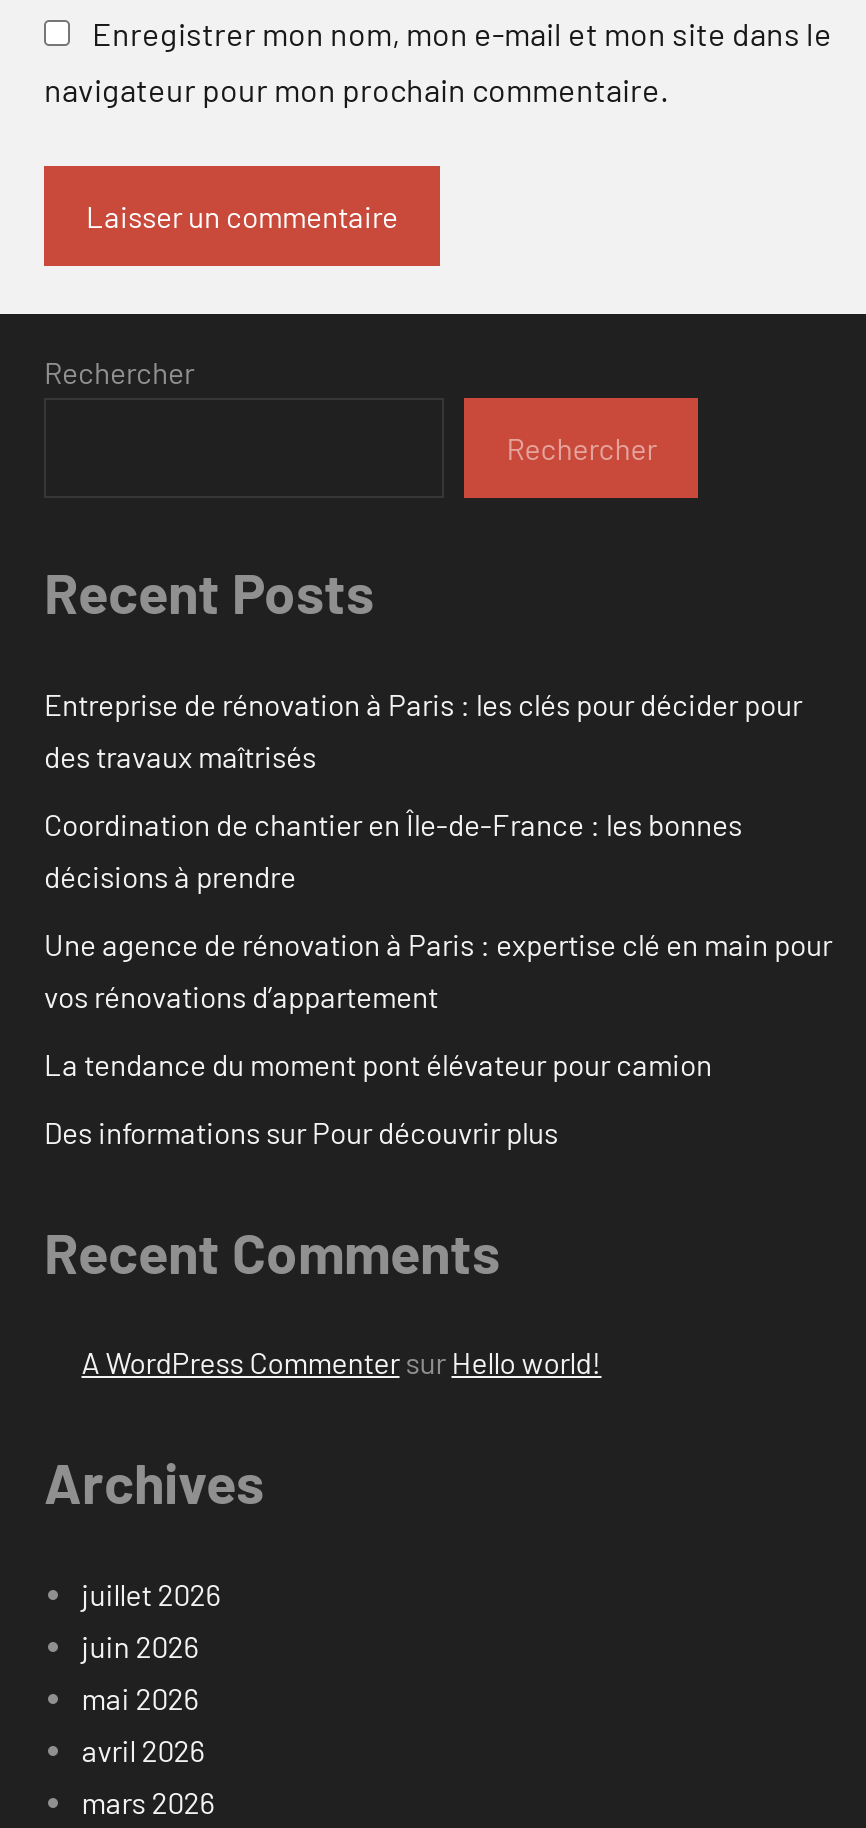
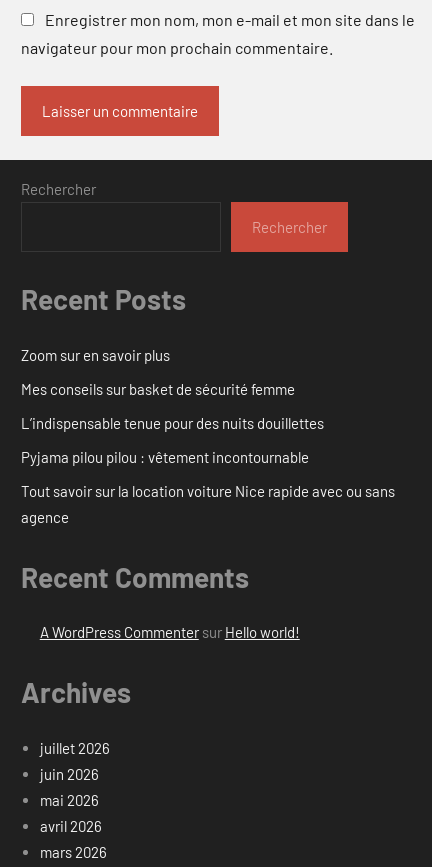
[44,686,802,774] Entreprise de rénovation à Paris : les clés pour décider pour | des travaux maîtrisés -> [21,346,170,364] Zoom sur en savoir plus
[44,806,742,894] Coordination de chantier en Île-de-France : les bonnes | décisions à prendre -> [21,380,295,398] Mes conseils sur basket de sécurité femme
[44,926,832,1014] Une agence de rénovation à Paris : expertise clé en main pour | vos rénovations d’appartement -> [21,414,324,432] L’indispensable tenue pour des nuits douillettes
[44,1046,712,1082] La tendance du moment pont élévateur pour camion -> [21,448,309,466] Pyjama pilou pilou : vêtement incontournable
[44,1114,558,1150] Des informations sur Pour découvrir plus -> [21,482,395,526] Tout savoir sur la location voiture Nice rapide avec ou sans | agence

